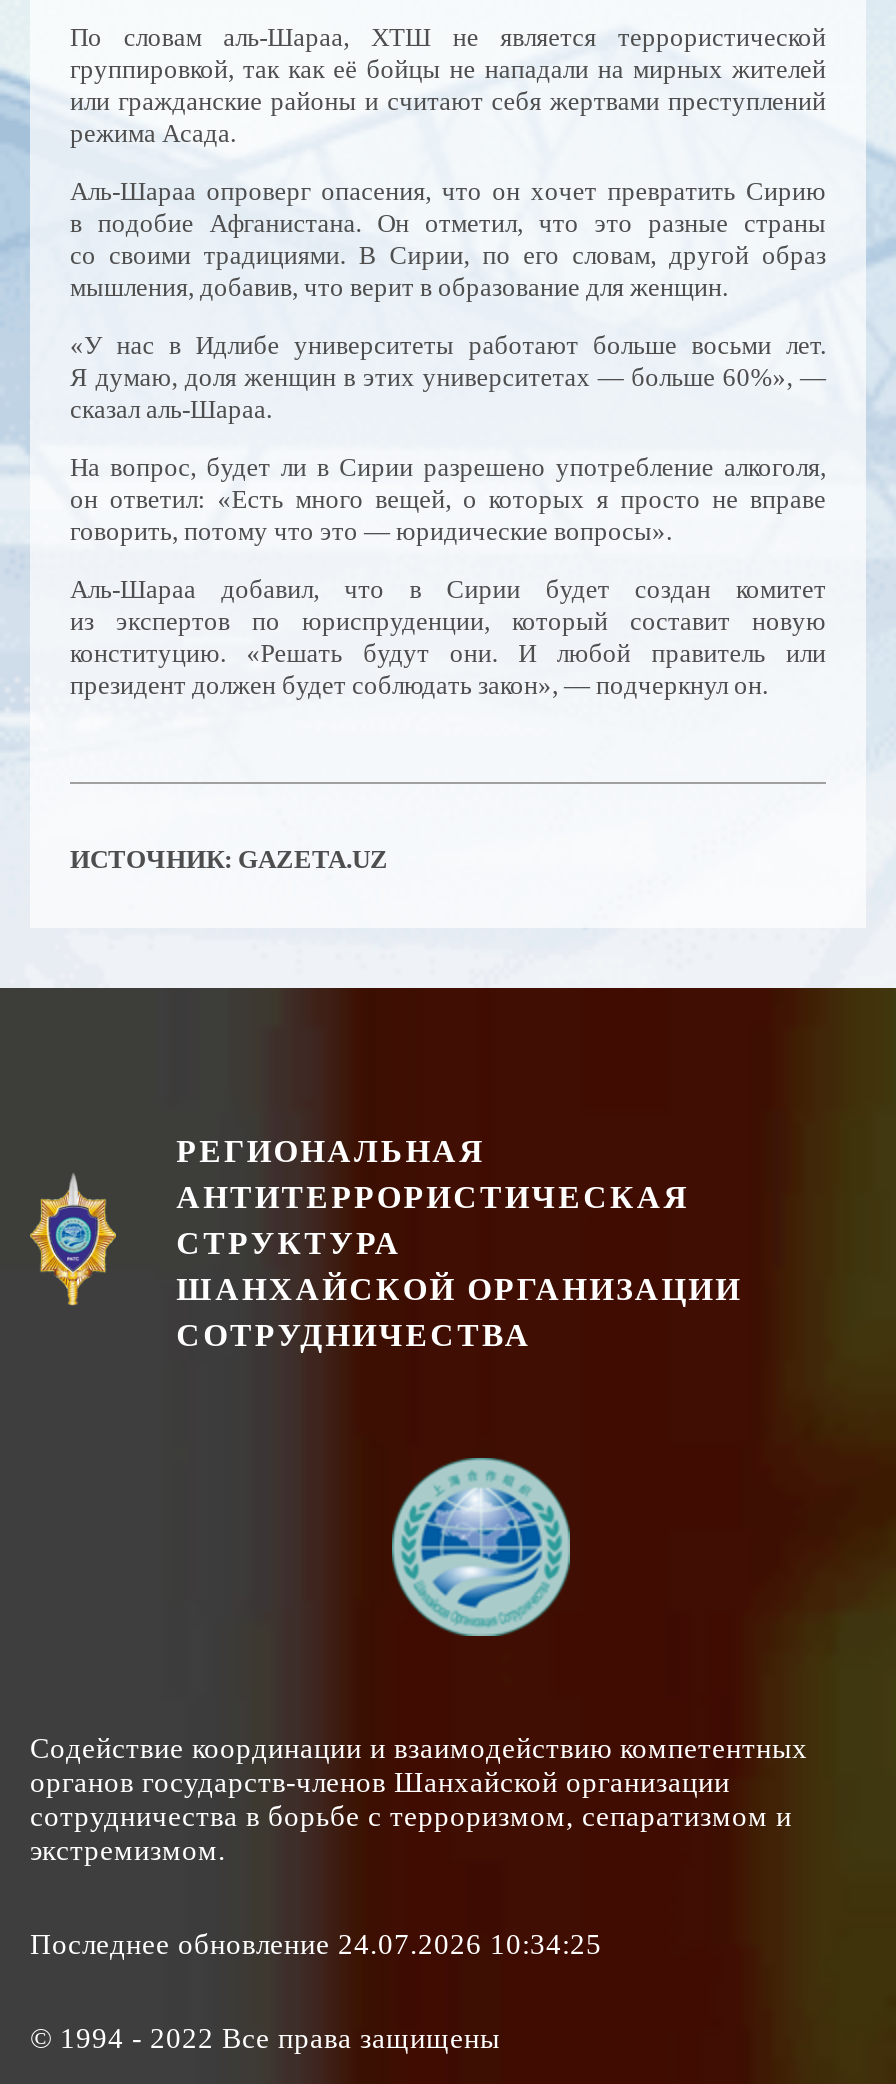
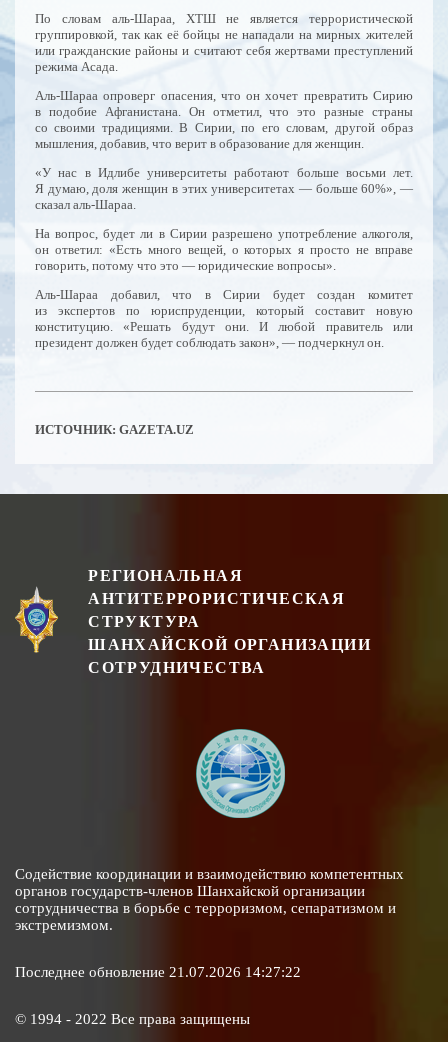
[30,1928,602,1960] Последнее обновление 24.07.2026 10:34:25 -> [15,964,301,980] Последнее обновление 21.07.2026 14:27:22

